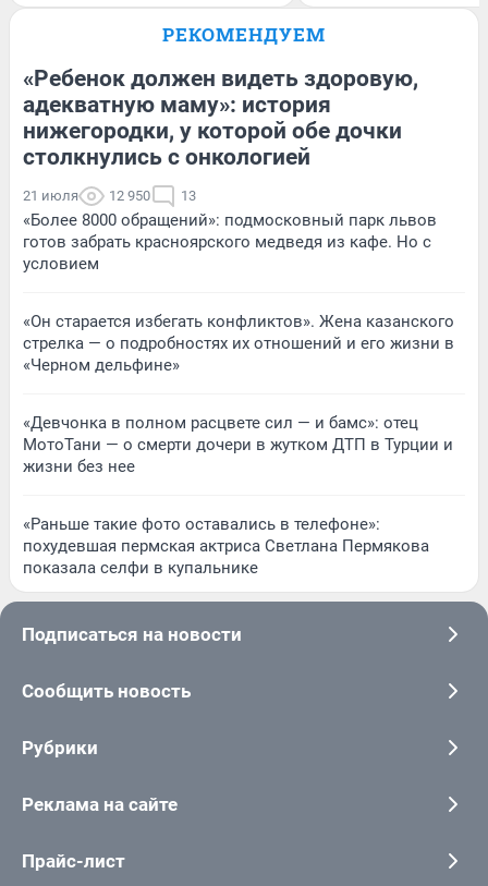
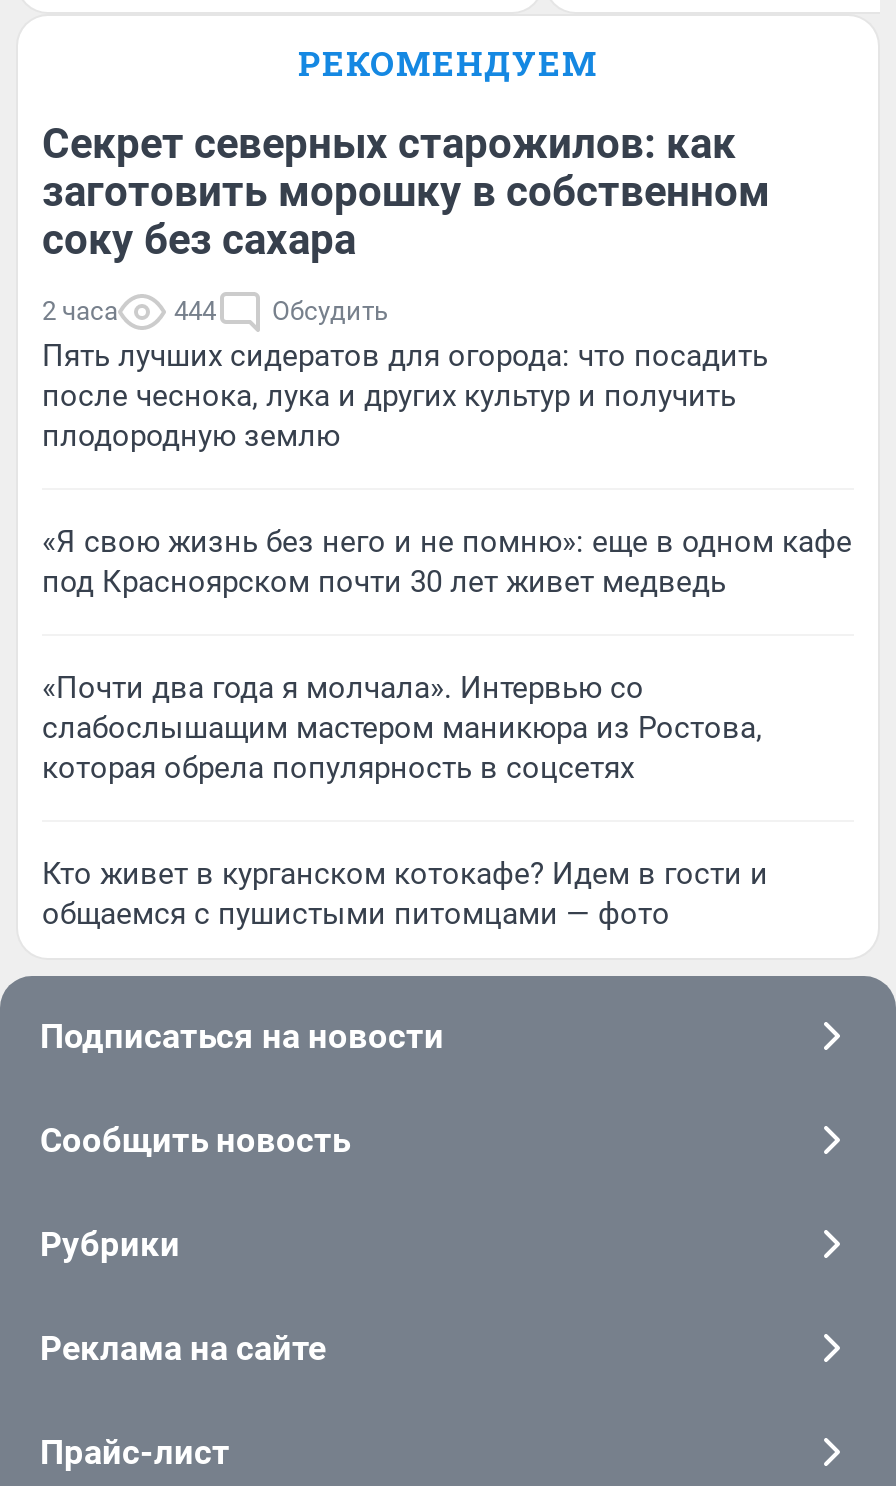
[23,65,418,170] «Ребенок должен видеть здоровую, | адекватную маму»: история | нижегородки, у которой обе дочки | столкнулись с онкологией -> [42,120,770,264] Секрет северных старожилов: как | заготовить морошку в собственном | соку без сахара
[23,187,437,274] 21 июля | 12 950 | 13 | «Более 8000 обращений»: подмосковный парк львов | готов забрать красноярского медведя из кафе. Но с | условием -> [42,296,768,454] 2 часа | 444 | Обсудить | Пять лучших сидератов для огорода: что посадить | после чеснока, лука и других культур и получить | плодородную землю
[23,312,454,375] «Он старается избегать конфликтов». Жена казанского | стрелка — о подробностях их отношений и его жизни в | «Черном дельфине» -> [42,524,852,600] «Я свою жизнь без него и не помню»: еще в одном кафе | под Красноярском почти 30 лет живет медведь
[23,413,453,476] «Девчонка в полном расцвете сил — и бамс»: отец | МотоТани — о смерти дочери в жутком ДТП в Турции и | жизни без нее -> [42,670,762,786] «Почти два года я молчала». Интервью со | слабослышащим мастером маникюра из Ростова, | которая обрела популярность в соцсетях
[23,514,429,578] «Раньше такие фото оставались в телефоне»: | похудевшая пермская актриса Светлана Пермякова | показала селфи в купальнике -> [42,856,768,932] Кто живет в курганском котокафе? Идем в гости и | общаемся с пушистыми питомцами — фото

